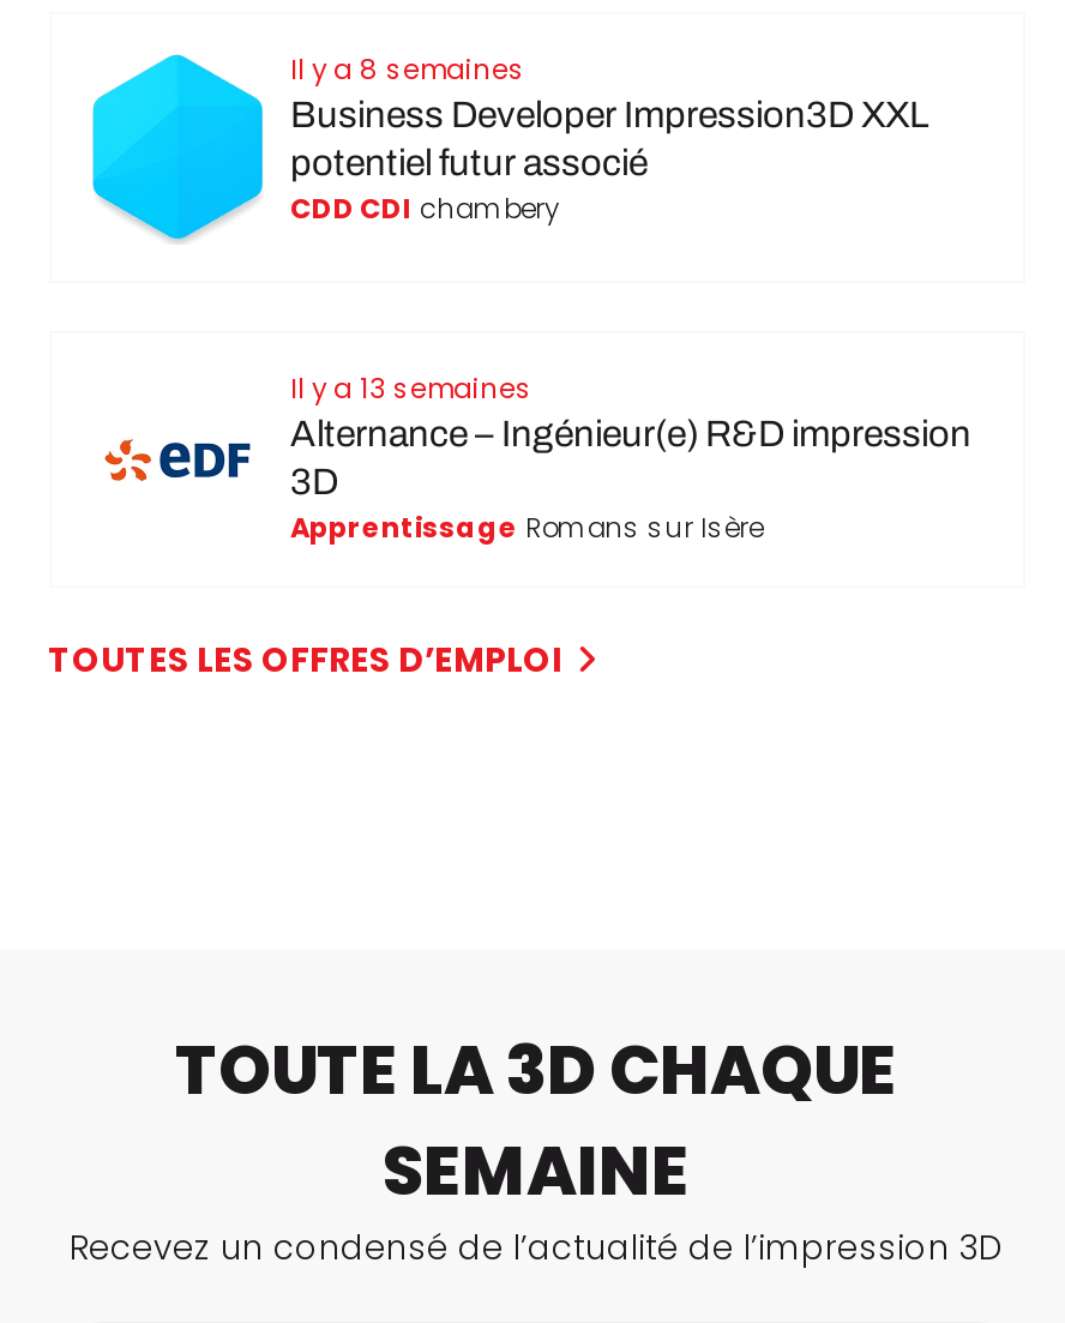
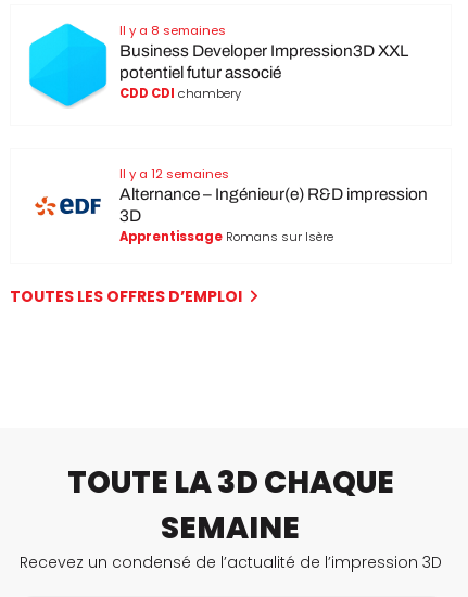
[290,369,532,407] Il y a 13 semaines -> [119,165,229,183] Il y a 12 semaines

